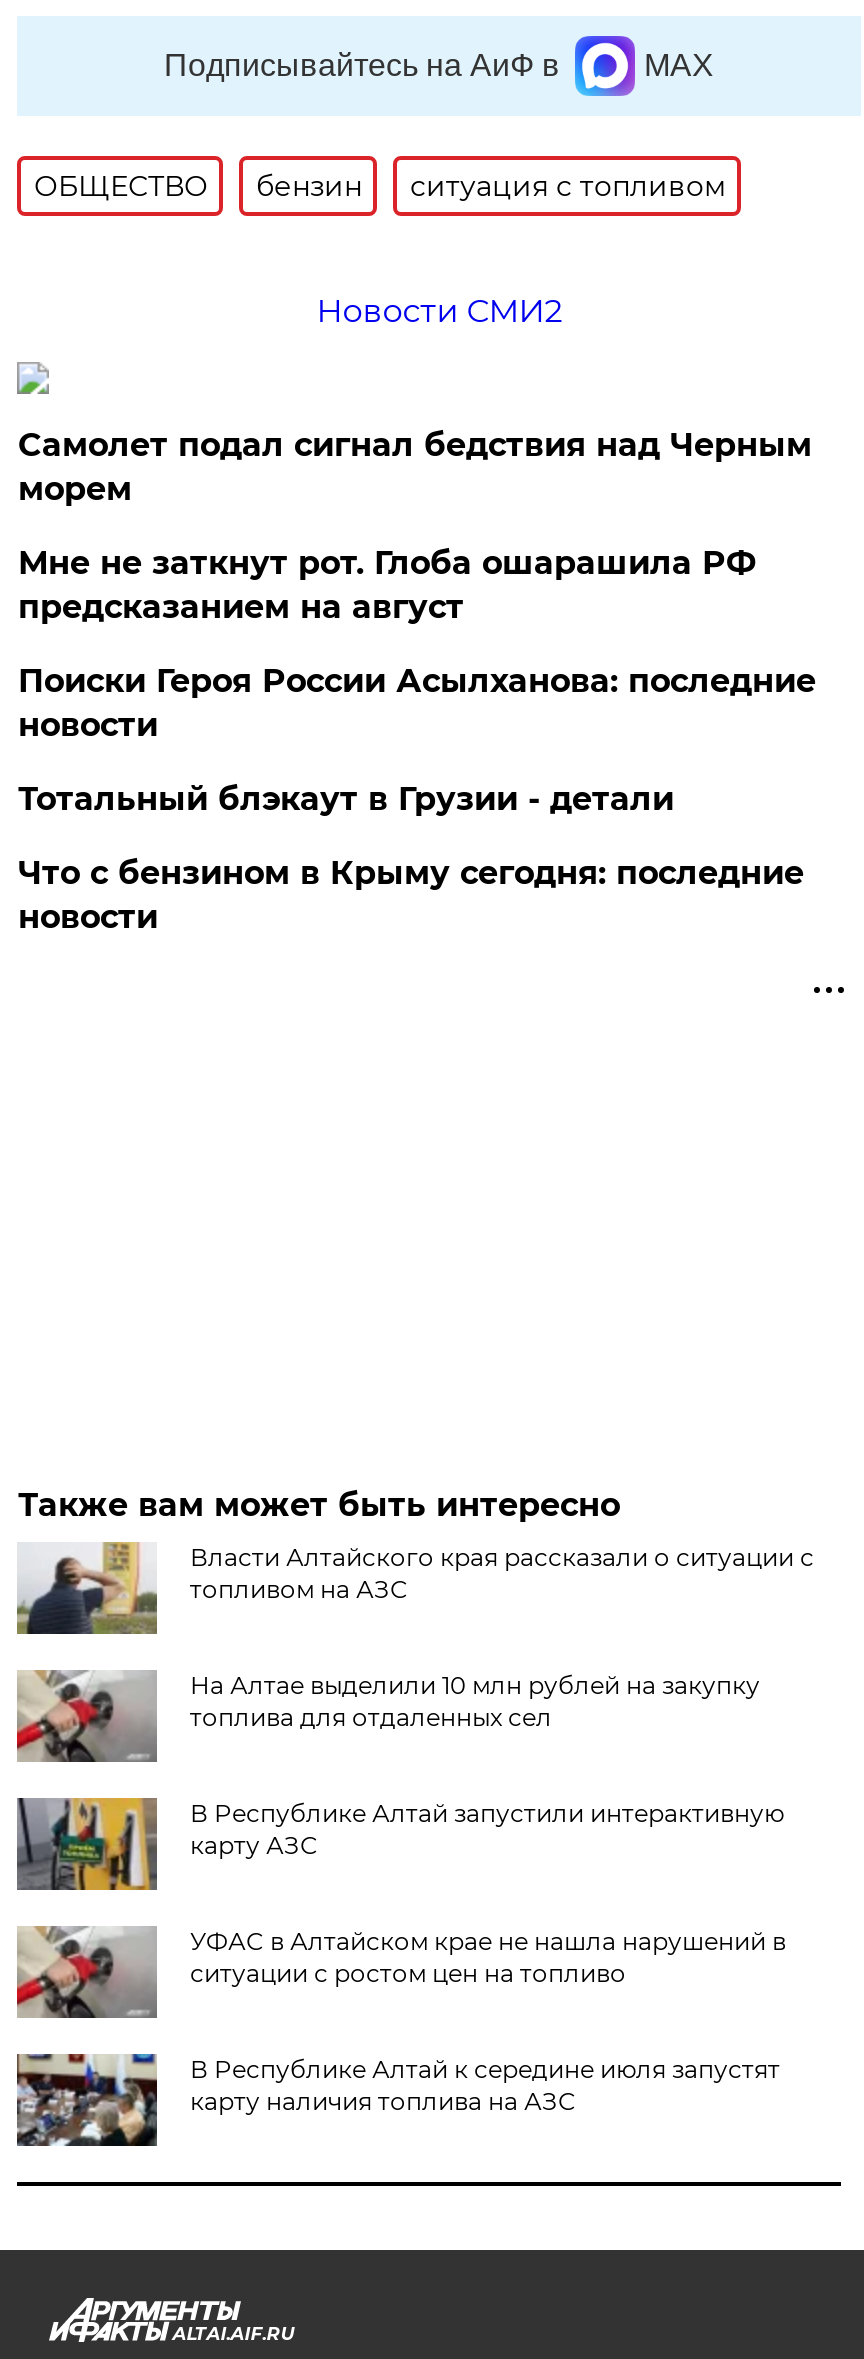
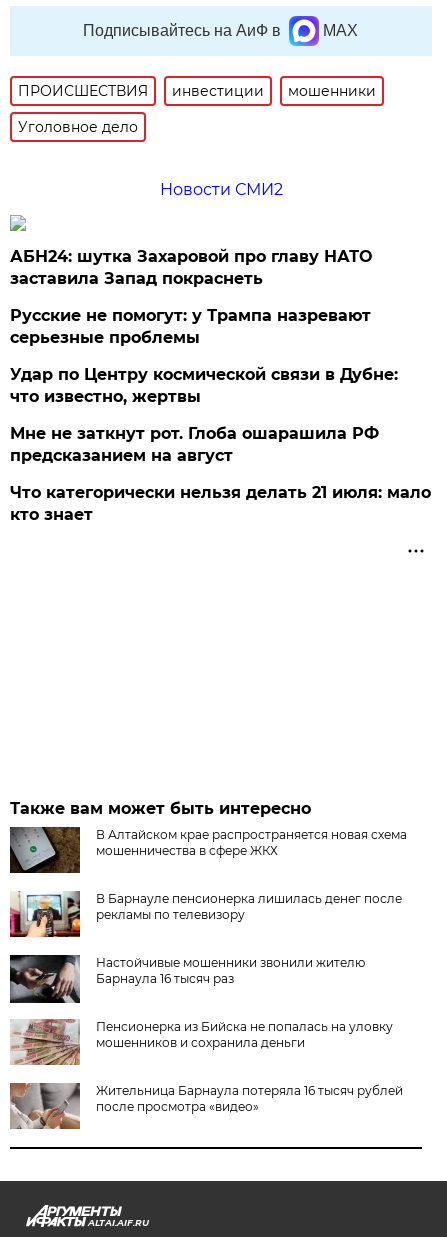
[34,168,726,204] ОБЩЕСТВО | бензин | ситуация с топливом -> [18,82,376,136] ПРОИСШЕСТВИЯ | инвестиции | мошенники | Уголовное дело
[18,426,812,508] Самолет подал сигнал бедствия над Черным | морем -> [10,247,398,406] АБН24: шутка Захаровой про главу НАТО | заставила Запад покраснеть | Русские не помогут: у Трампа назревают | серьезные проблемы | Удар по Центру космической связи в Дубне: | что известно, жертвы
moved [18,544,756,626] -> [10,424,379,465]: Мне не заткнут рот. Глоба ошарашила РФ | предсказанием на август
[18,662,816,936] Поиски Героя России Асылханова: последние | новости | Тотальный блэкаут в Грузии - детали | Что с бензином в Крыму сегодня: последние | новости -> [10,483,431,524] Что категорически нельзя делать 21 июля: мало | кто знает
[15,1540,814,1636] [image] | Власти Алтайского края рассказали о ситуации с | топливом на АЗС -> [9,826,407,874] [image] | В Алтайском крае распространяется новая схема | мошенничества в сфере ЖКХ
[17,1668,760,1764] [image] | На Алтае выделили 10 млн рублей на закупку | топлива для отдаленных сел -> [10,891,402,938] [image] | В Барнауле пенсионерка лишилась денег после | рекламы по телевизору
[15,1796,784,1894] [image] | В Республике Алтай запустили интерактивную | карту АЗС -> [9,954,365,1004] [image] | Настойчивые мошенники звонили жителю | Барнаула 16 тысяч раз
[15,1926,786,2020] [image] | УФАС в Алтайском крае не нашла нарушений в | ситуации с ростом цен на топливо -> [10,1019,393,1066] [image] | Пенсионерка из Бийска не попалась на уловку | мошенников и сохранила деньги
[15,2052,780,2148] [image] | В Республике Алтай к середине июля запустят | карту наличия топлива на АЗС -> [9,1082,403,1130] [image] | Жительница Барнаула потеряла 16 тысяч рублей | после просмотра «видео»

